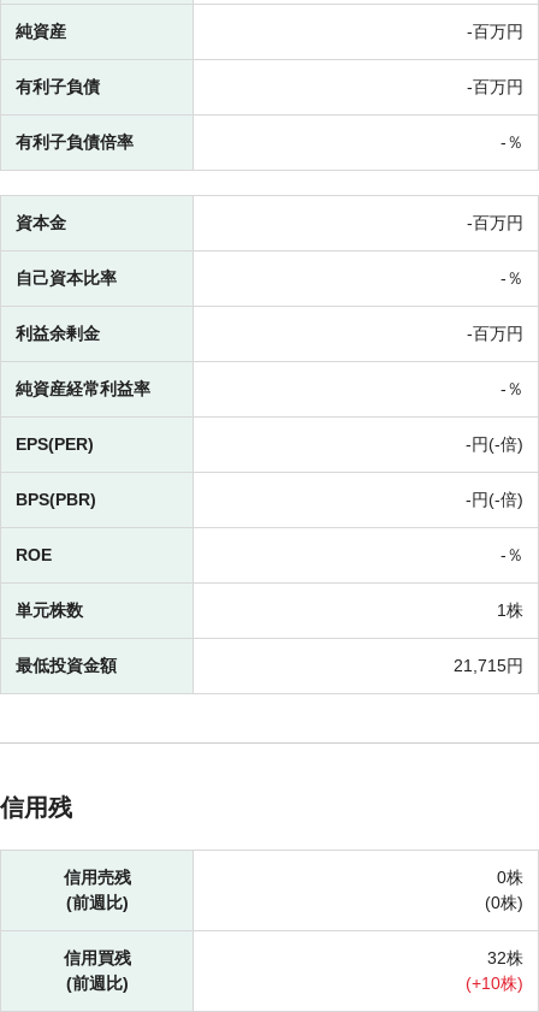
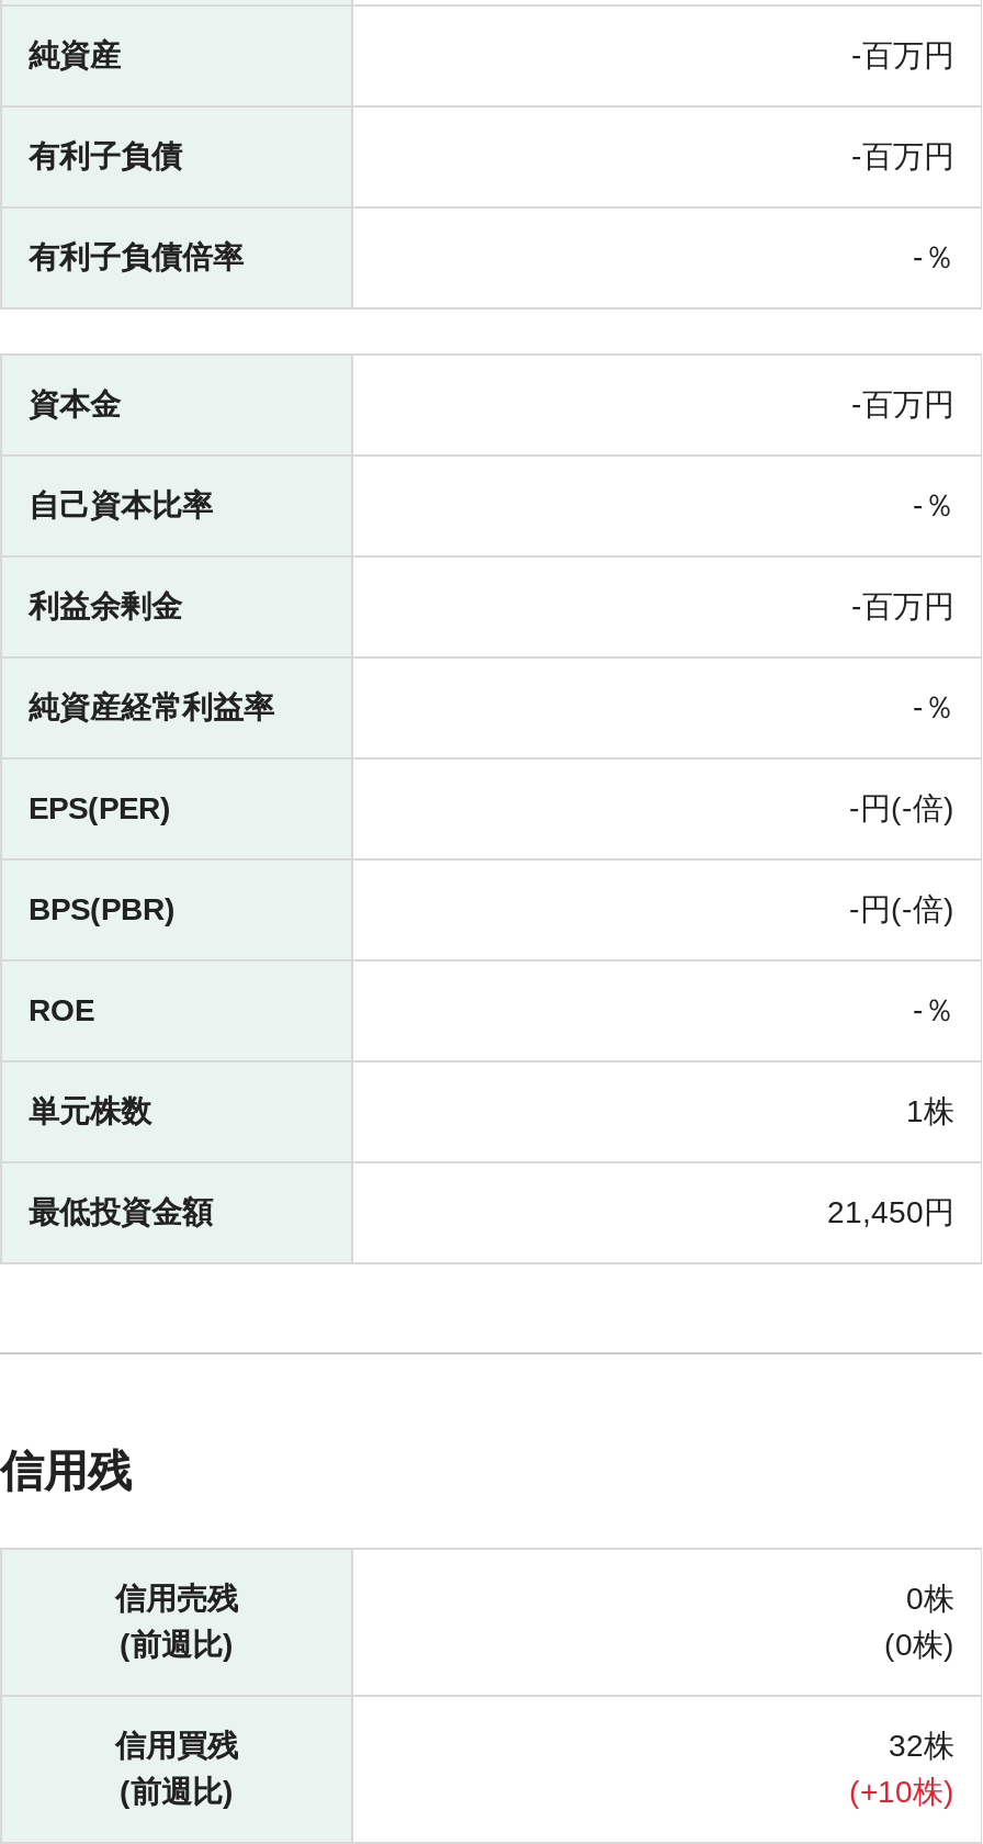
[454,656,523,676] 21,715円 -> [827,1195,954,1230] 21,450円

